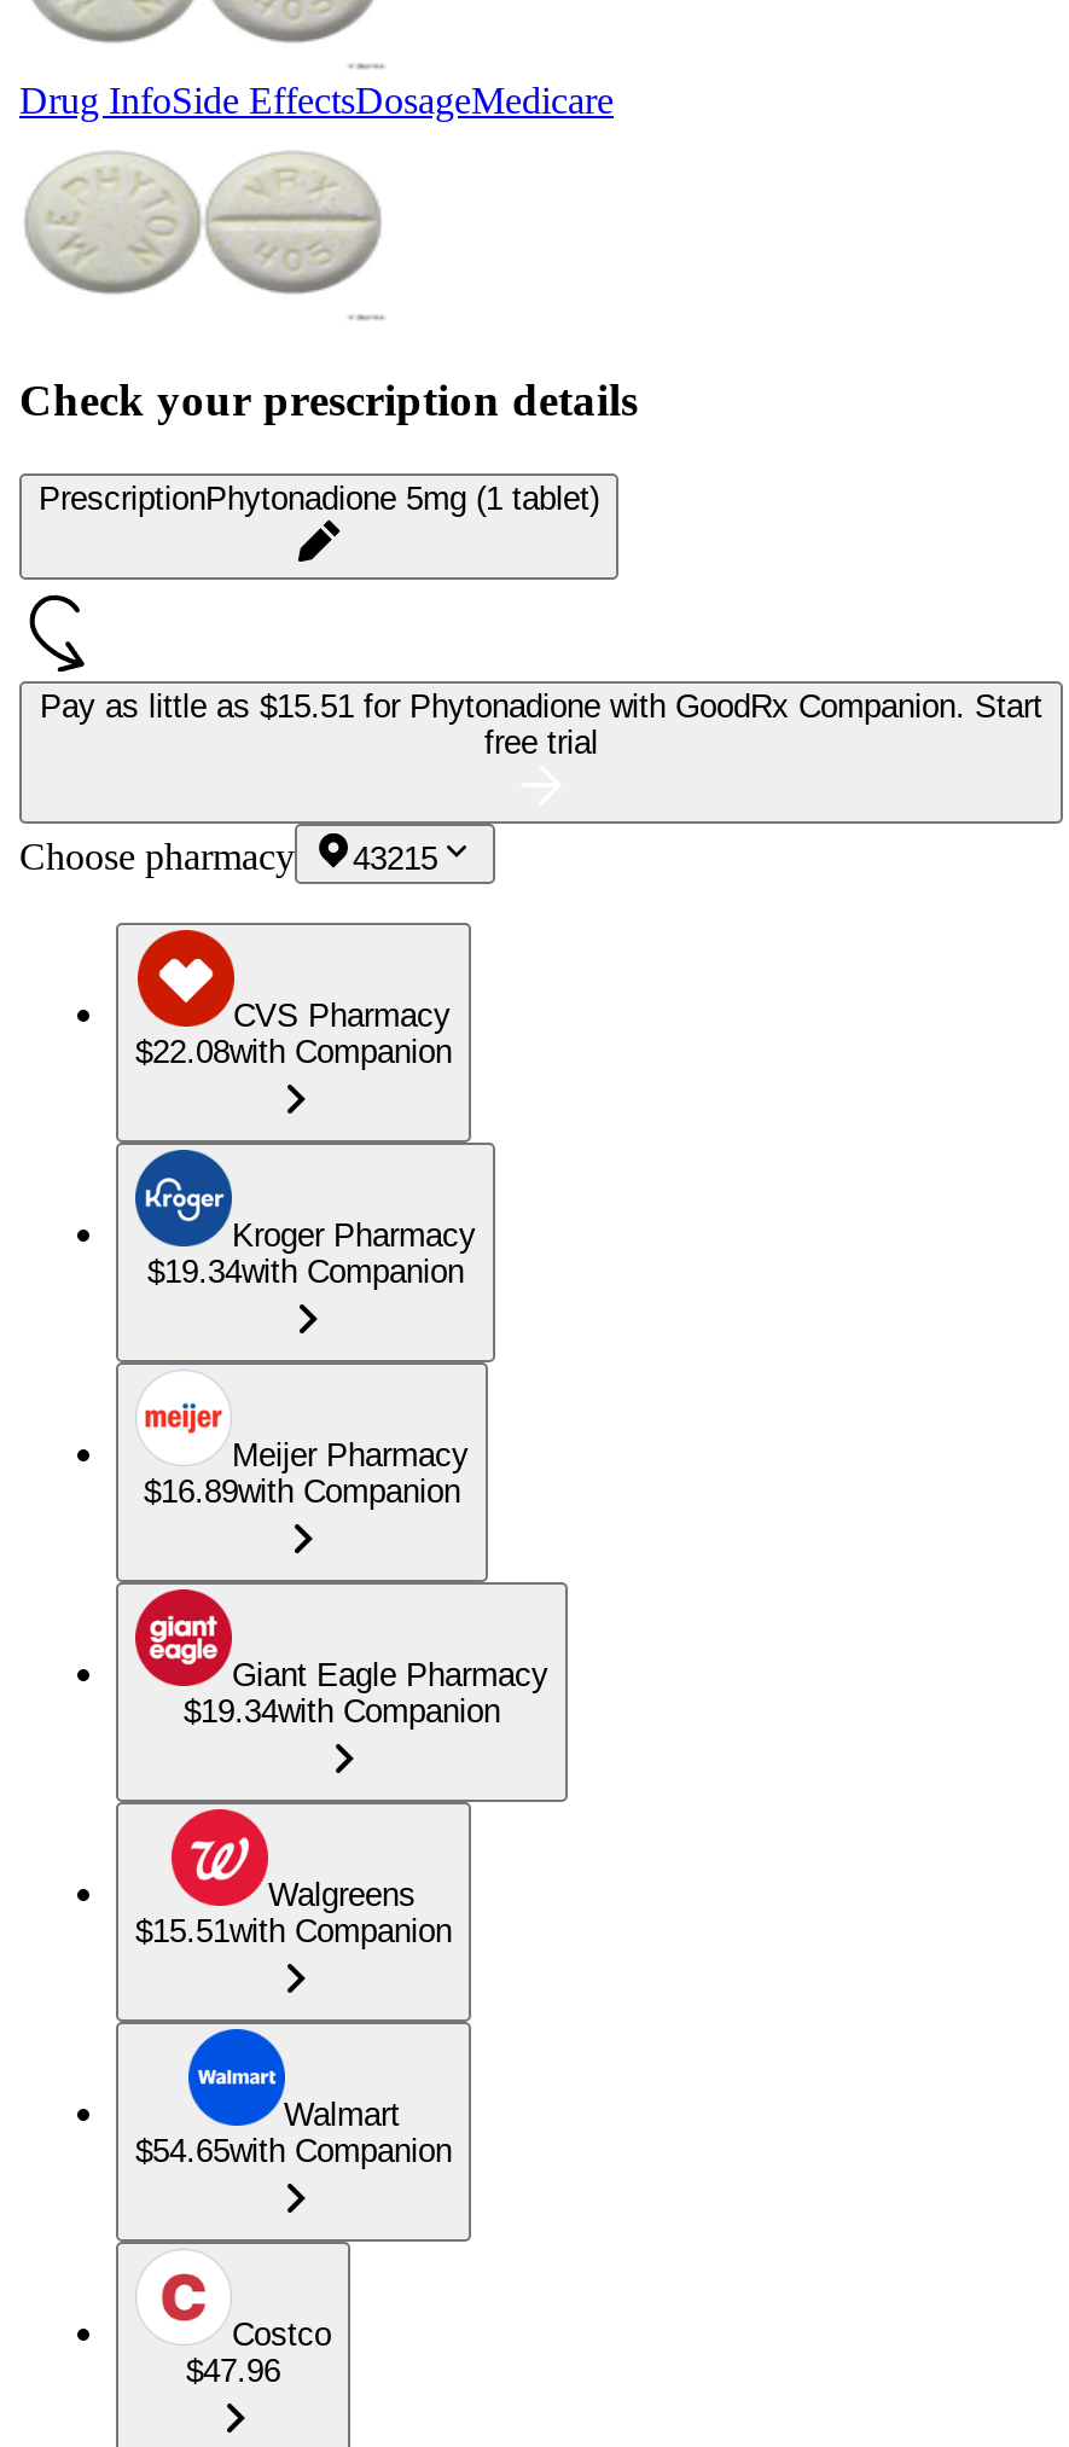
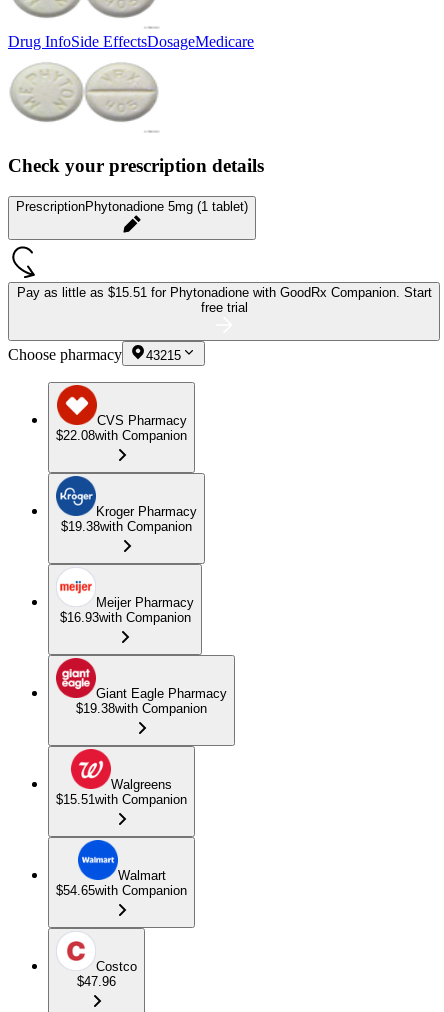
[147,1254,464,1290] $19.34with Companion -> [61,519,192,534] $19.38with Companion
[144,1474,460,1510] $16.89with Companion -> [59,610,190,625] $16.93with Companion
[184,1694,500,1730] $19.34with Companion -> [76,701,207,716] $19.38with Companion

